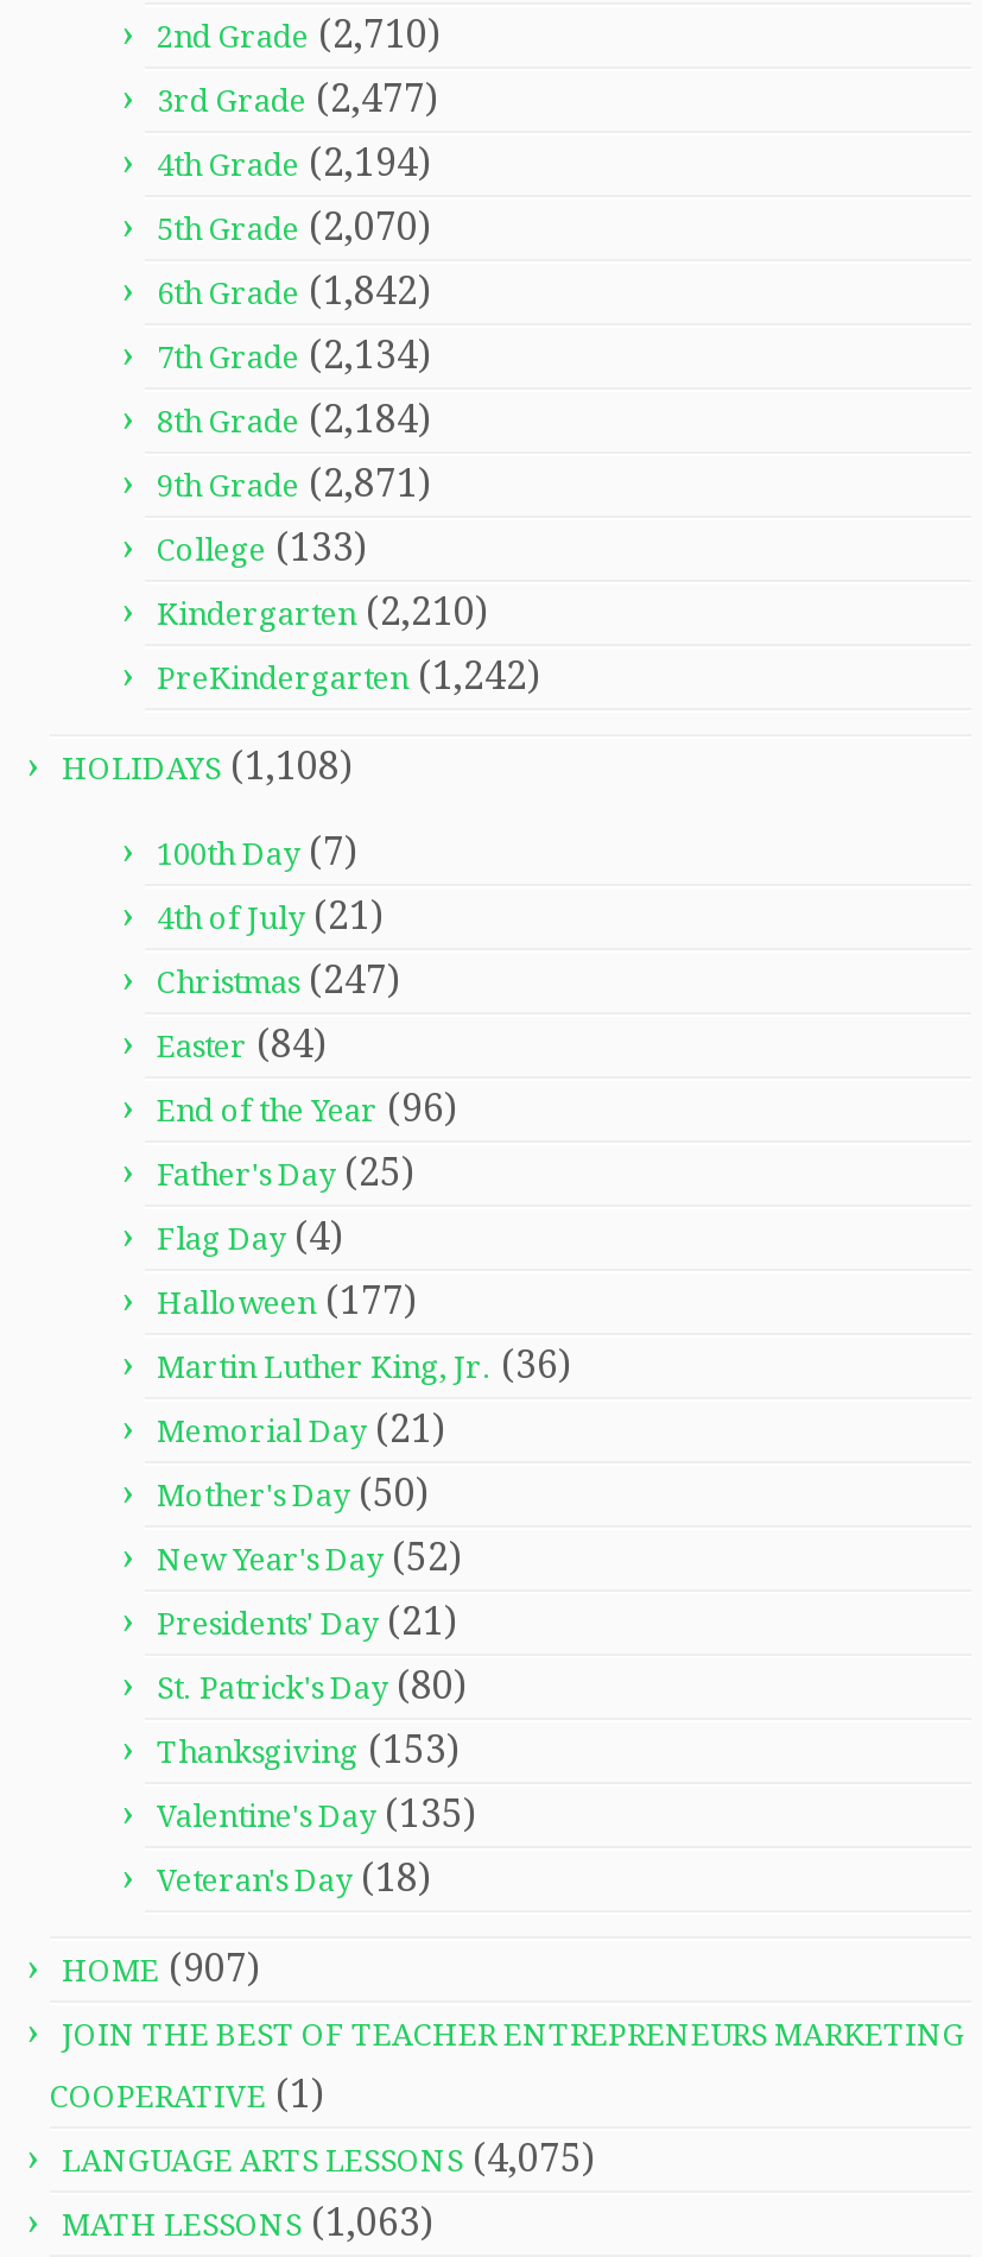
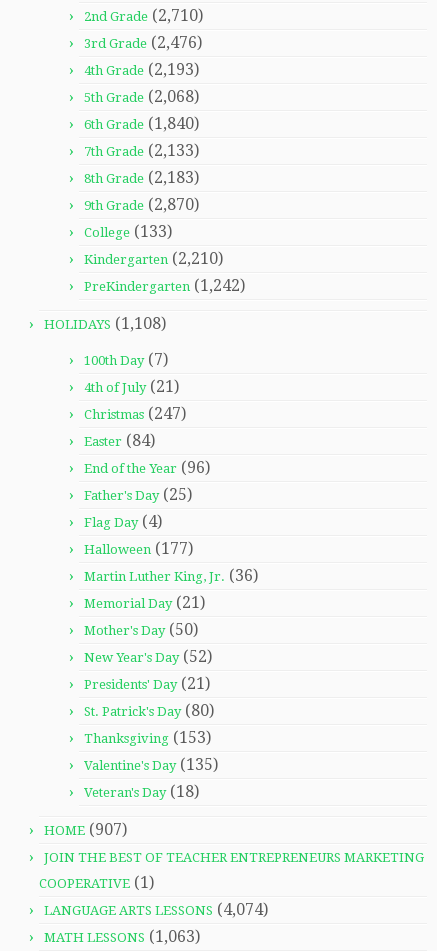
[157,76,437,121] 3rd Grade (2,477) -> [84,33,202,52] 3rd Grade (2,476)
[157,140,430,185] 4th Grade (2,194) -> [84,60,199,79] 4th Grade (2,193)
[157,204,430,249] 5th Grade (2,070) -> [84,87,199,106] 5th Grade (2,068)
[157,268,430,314] 6th Grade (1,842) -> [84,114,199,133] 6th Grade (1,840)
[157,333,430,378] 7th Grade (2,134) -> [84,141,199,160] 7th Grade (2,133)
[157,397,430,442] 8th Grade (2,184) -> [84,168,199,187] 8th Grade (2,183)
[157,461,430,506] 9th Grade (2,871) -> [84,195,199,214] 9th Grade (2,870)
[62,2136,594,2181] LANGUAGE ARTS LESSONS (4,075) -> [44,900,268,919] LANGUAGE ARTS LESSONS (4,074)

